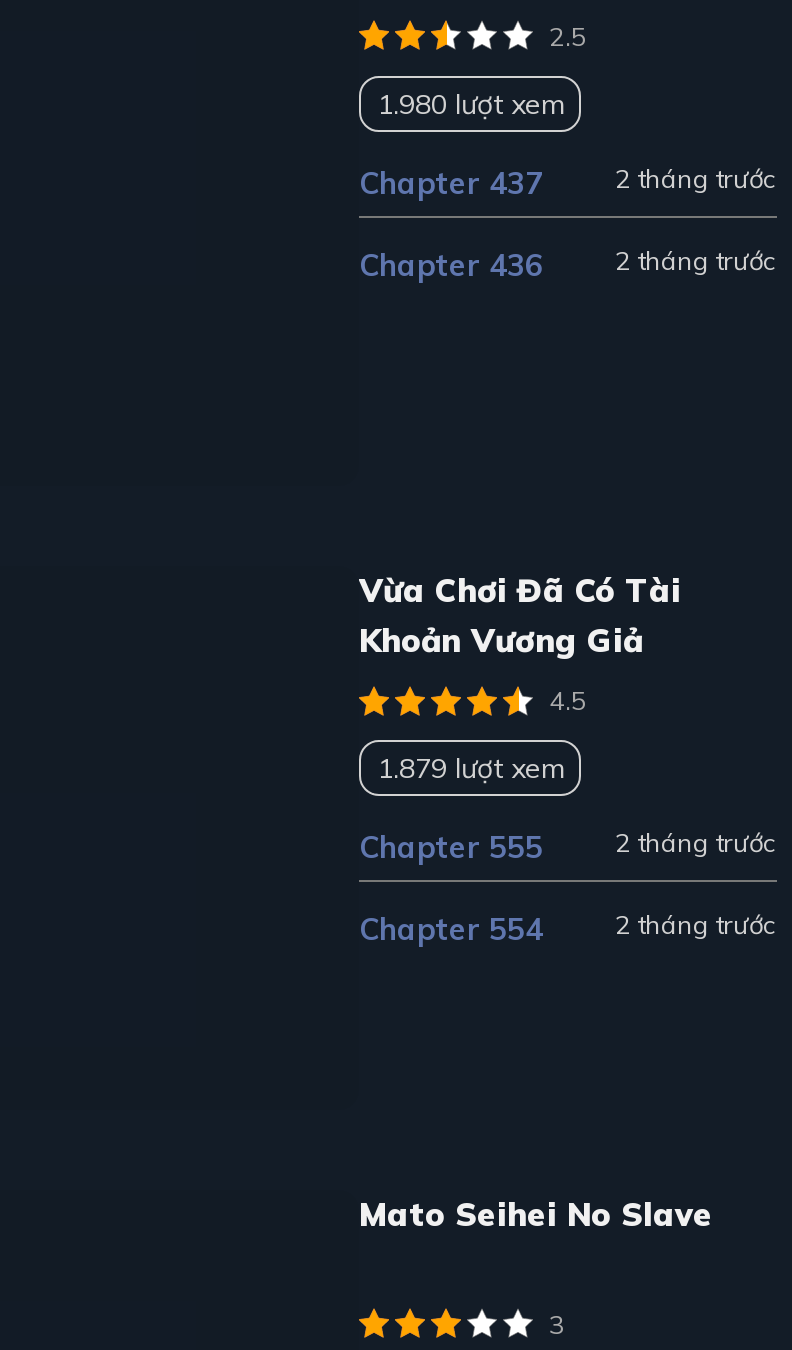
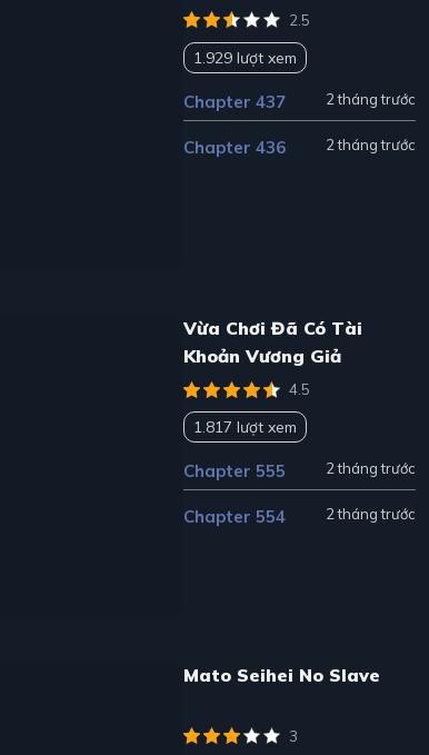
[377,85,563,121] 1.980 lượt xem -> [193,47,297,67] 1.929 lượt xem
[377,750,563,786] 1.879 lượt xem -> [193,417,297,437] 1.817 lượt xem

